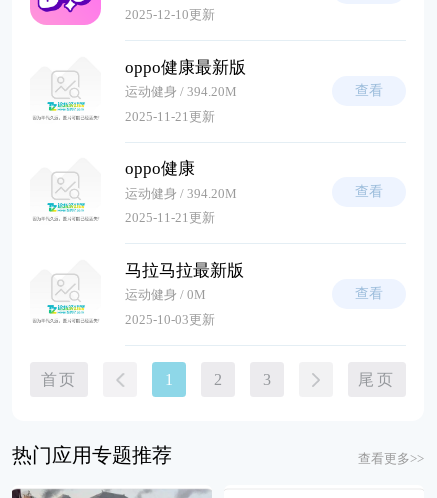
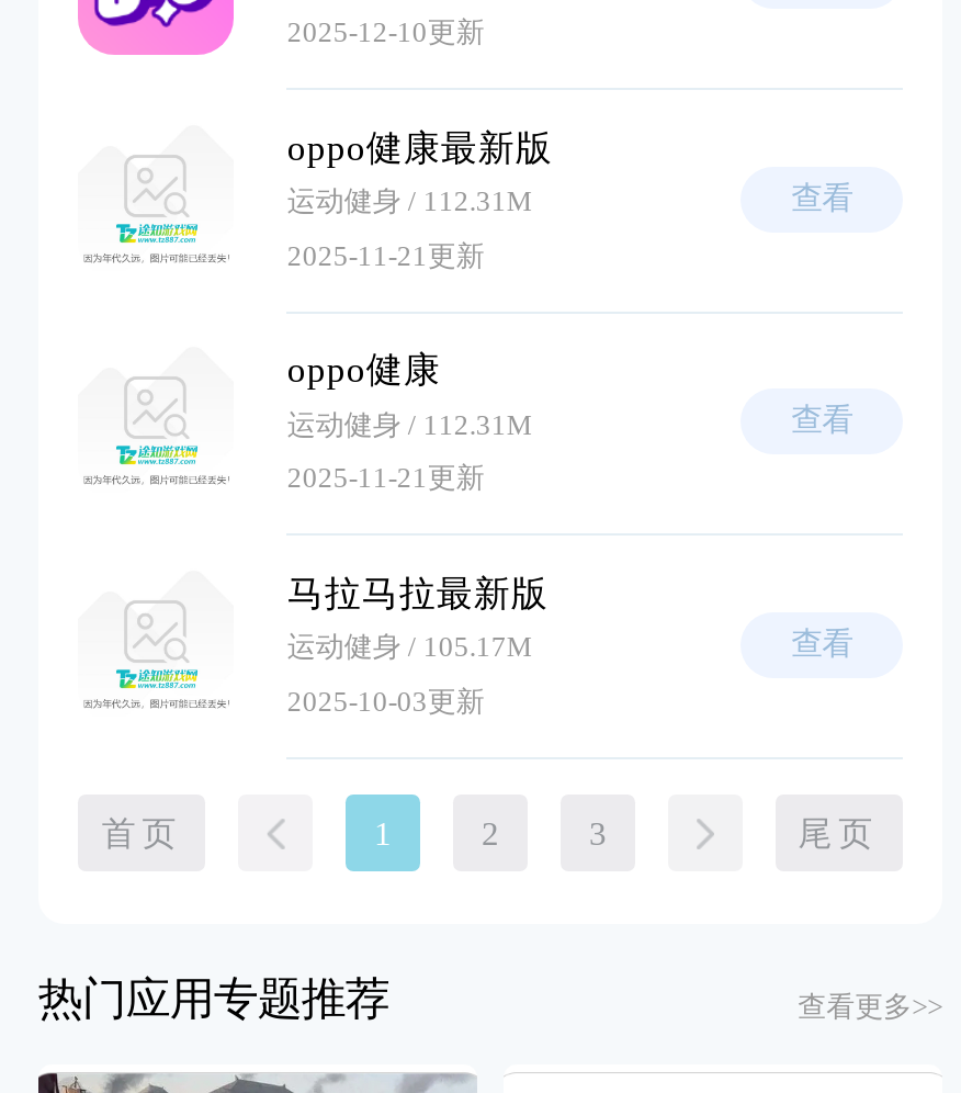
[125,84,237,99] 运动健身 / 394.20M -> [287,185,533,218] 运动健身 / 112.31M
[125,186,237,201] 运动健身 / 394.20M -> [287,408,533,441] 运动健身 / 112.31M
[125,287,206,302] 运动健身 / 0M -> [287,631,533,663] 运动健身 / 105.17M

